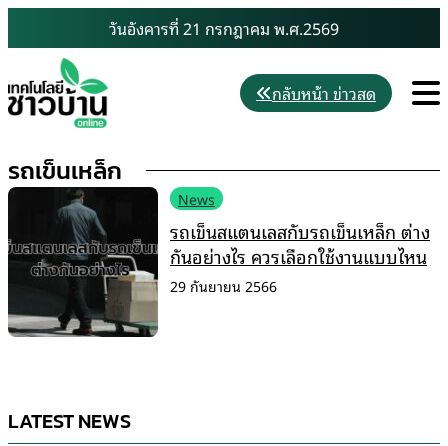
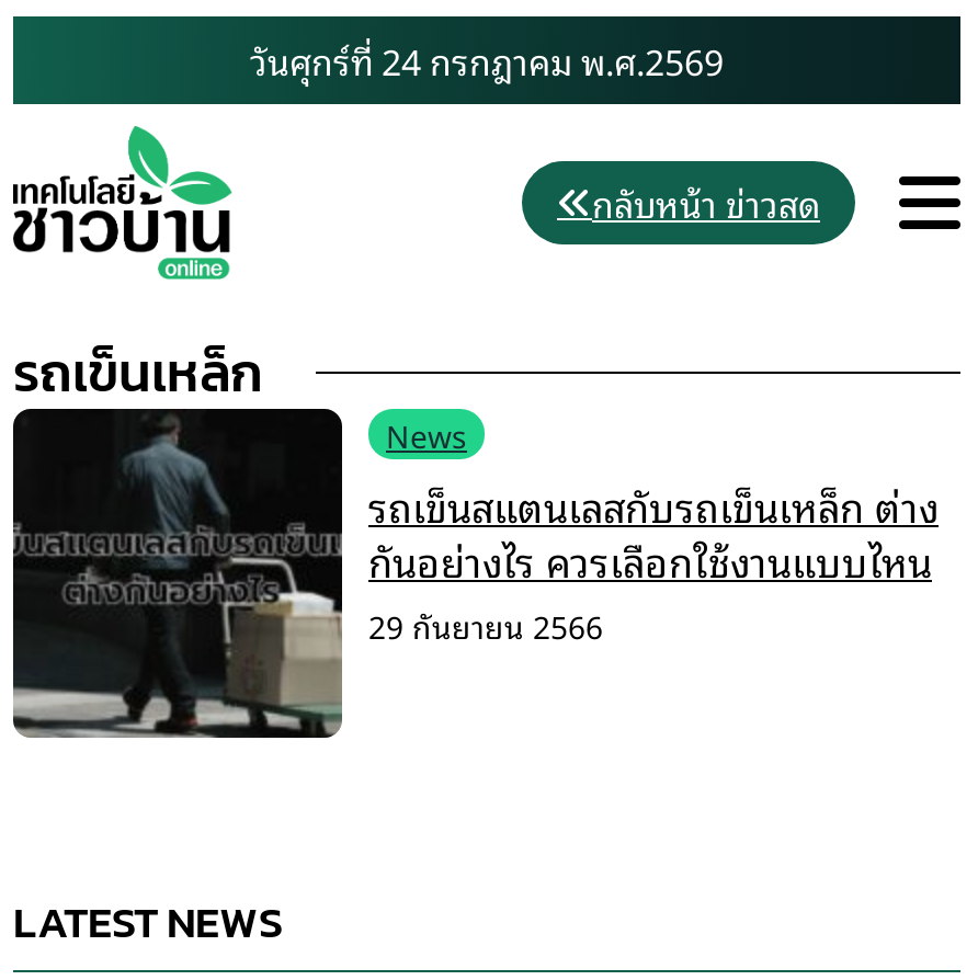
[109,15,339,41] วันอังคารที่ 21 กรกฎาคม พ.ศ.2569 -> [250,32,724,89] วันศุกร์ที่ 24 กรกฎาคม พ.ศ.2569

